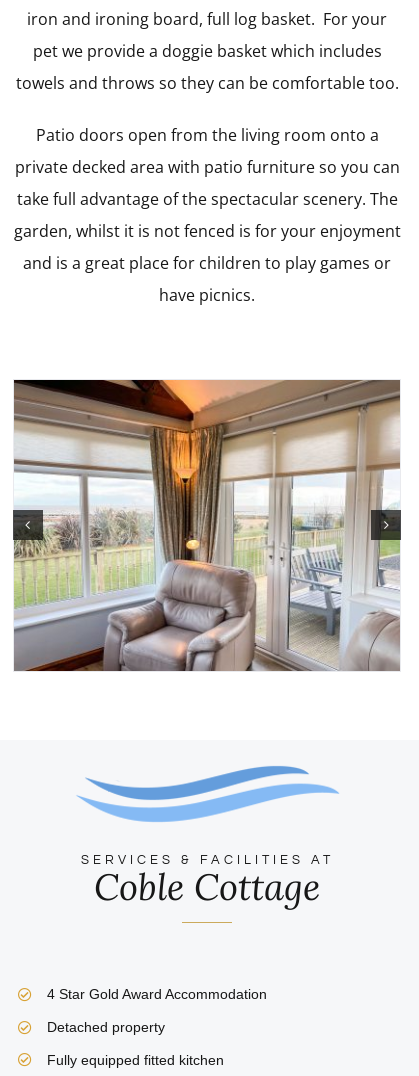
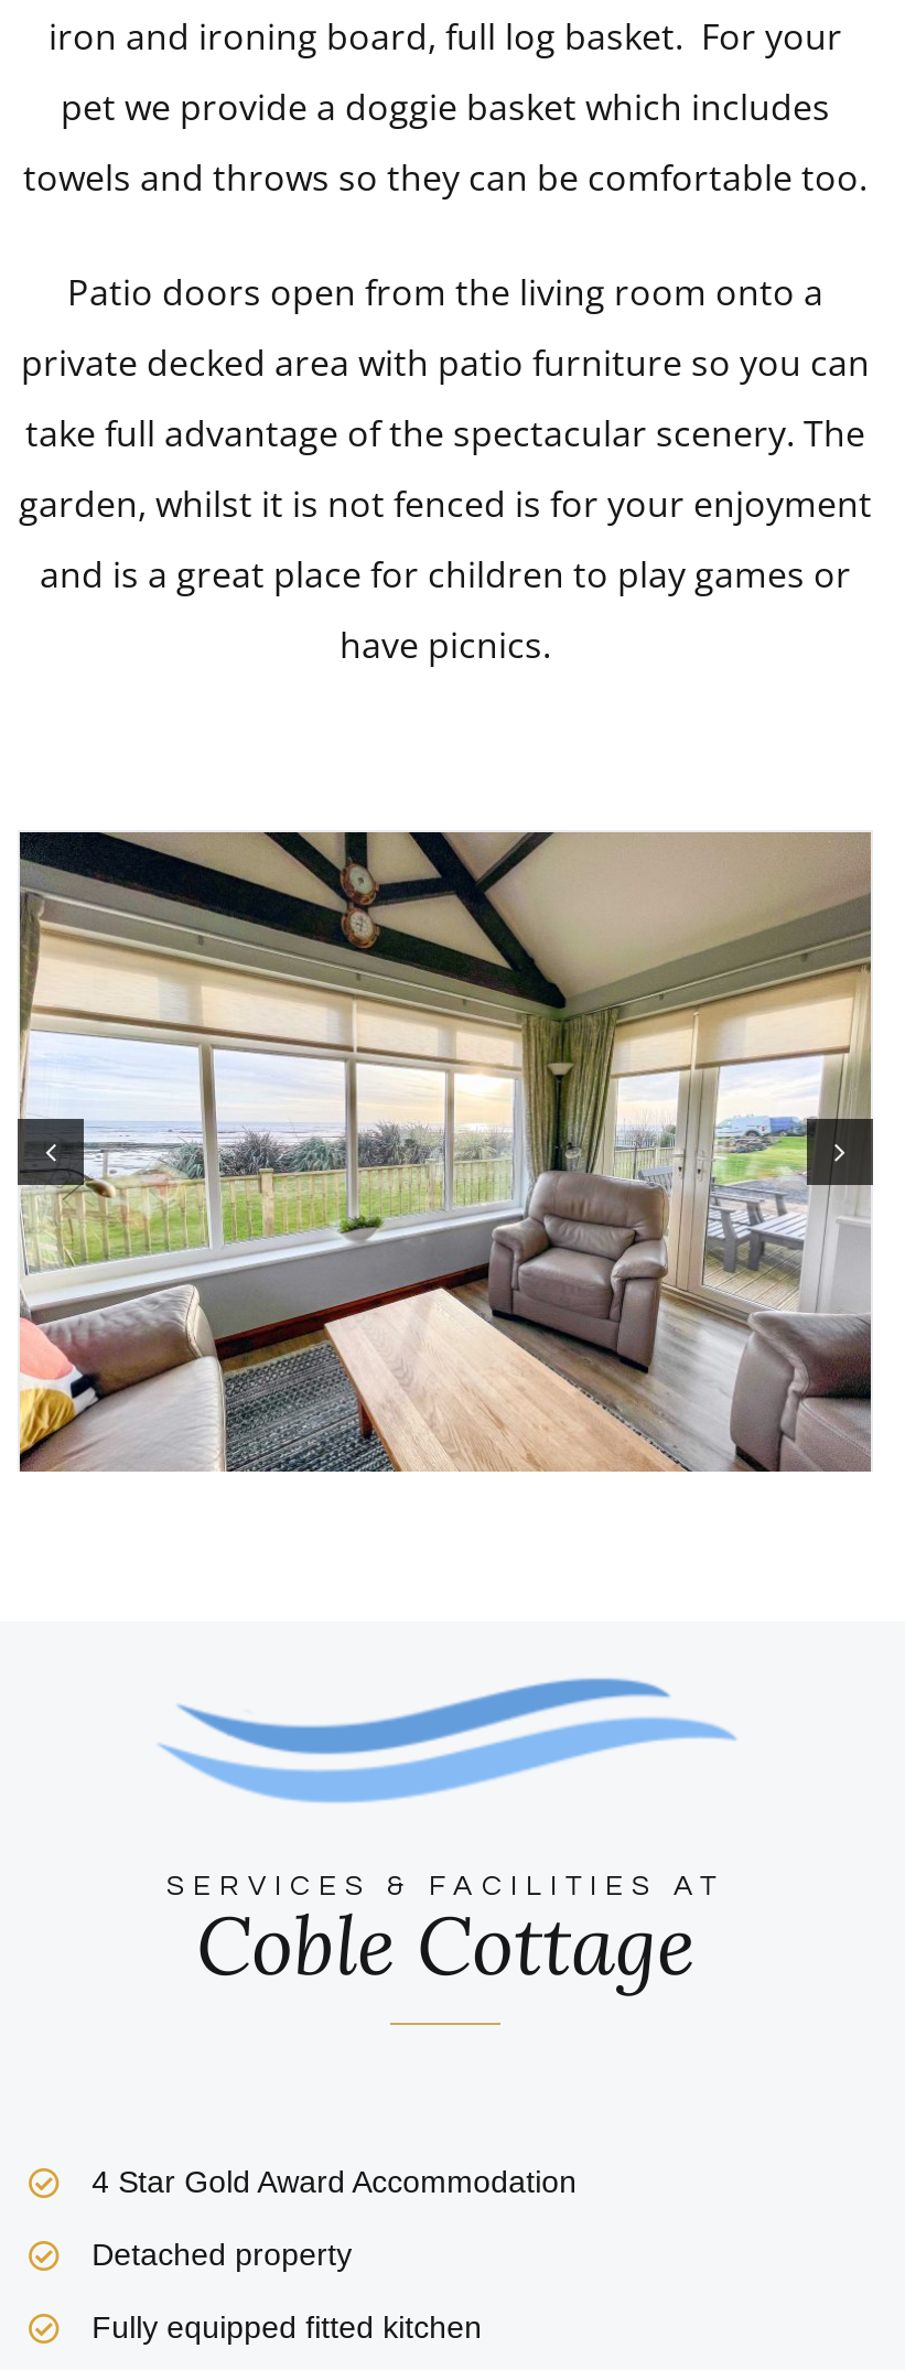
[13,379,401,672] [image] -> [18,829,873,1473] [image]

